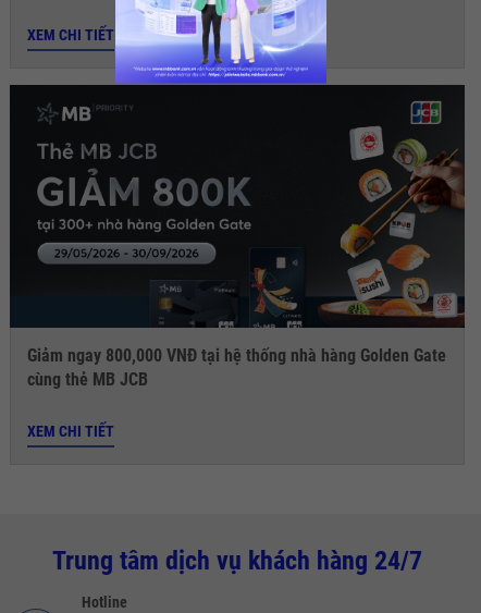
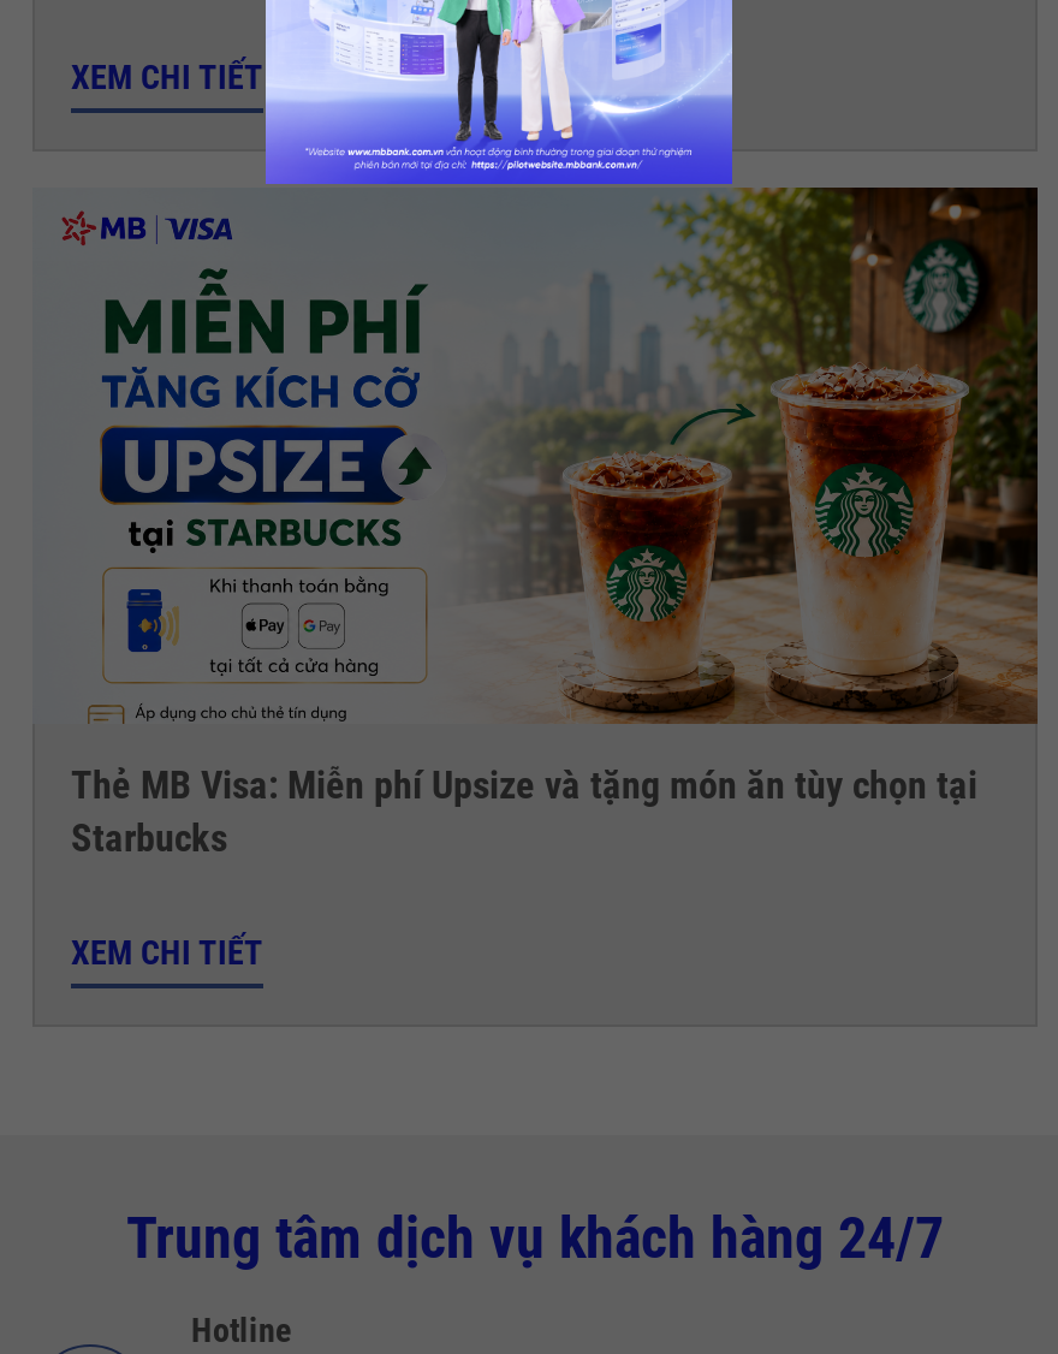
[10,85,465,390] [image] | Giảm ngay 800,000 VNĐ tại hệ thống nhà hàng Golden Gate | cùng thẻ MB JCB -> [35,188,1038,861] [image] | Thẻ MB Visa: Miễn phí Upsize và tặng món ăn tùy chọn tại | Starbucks

